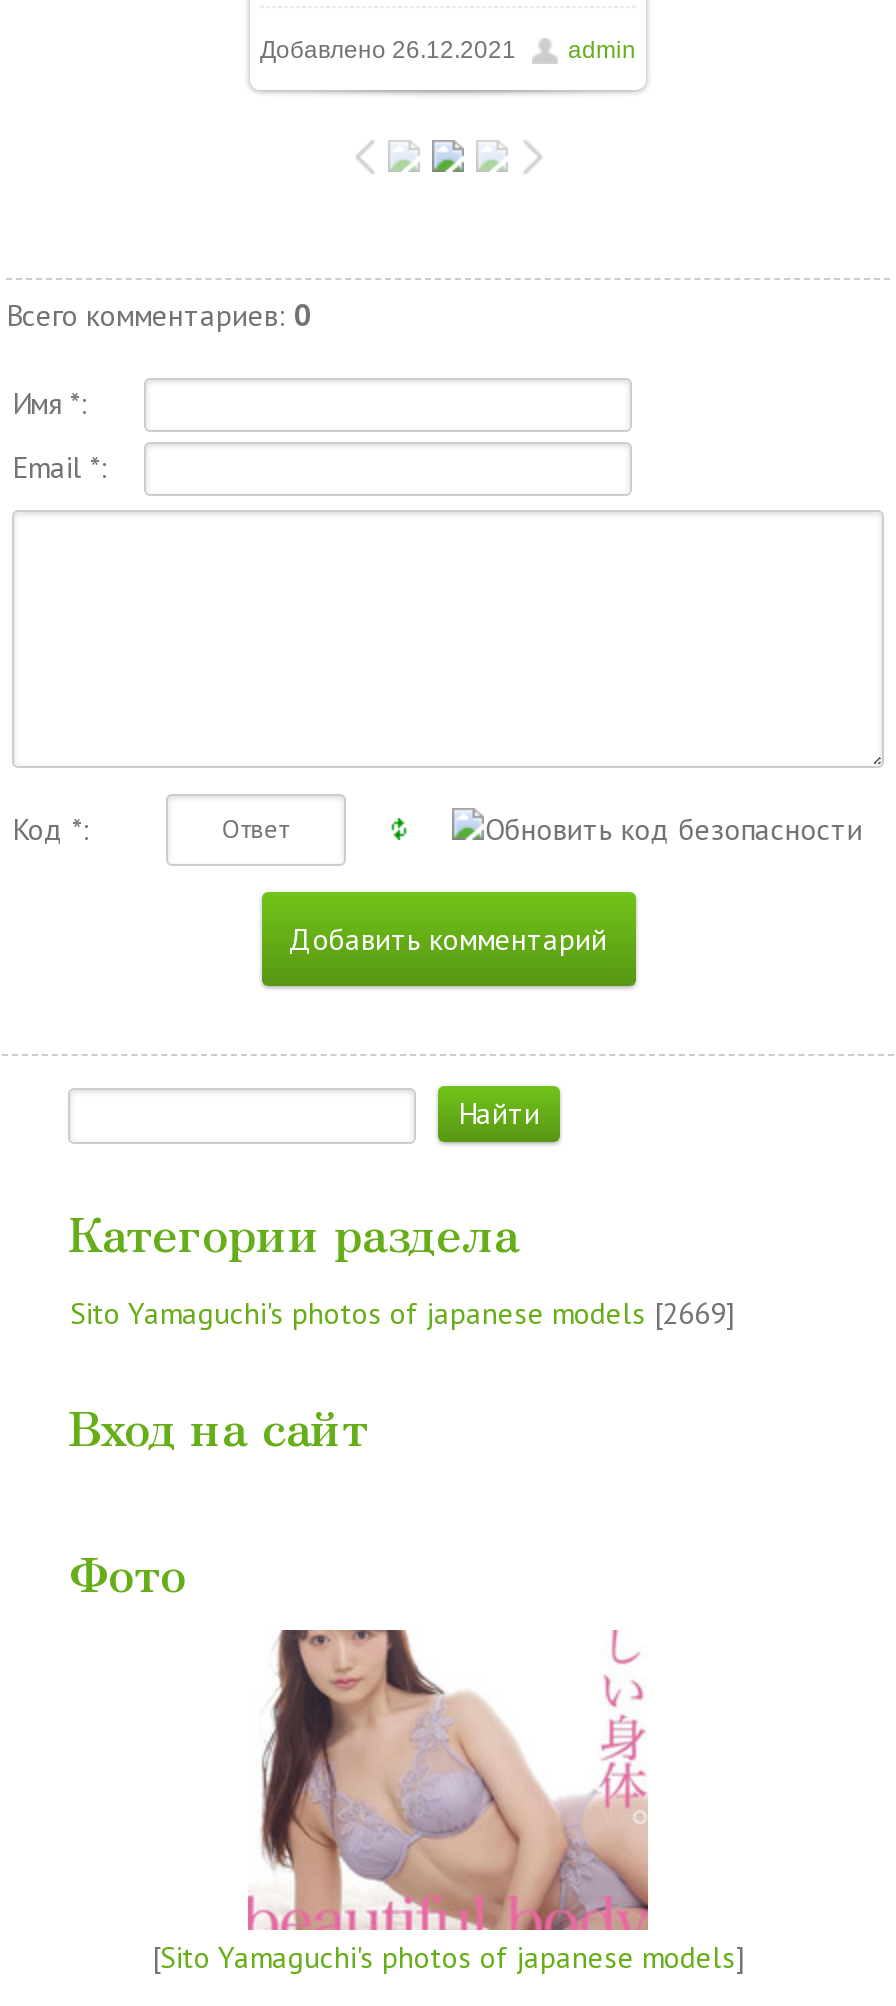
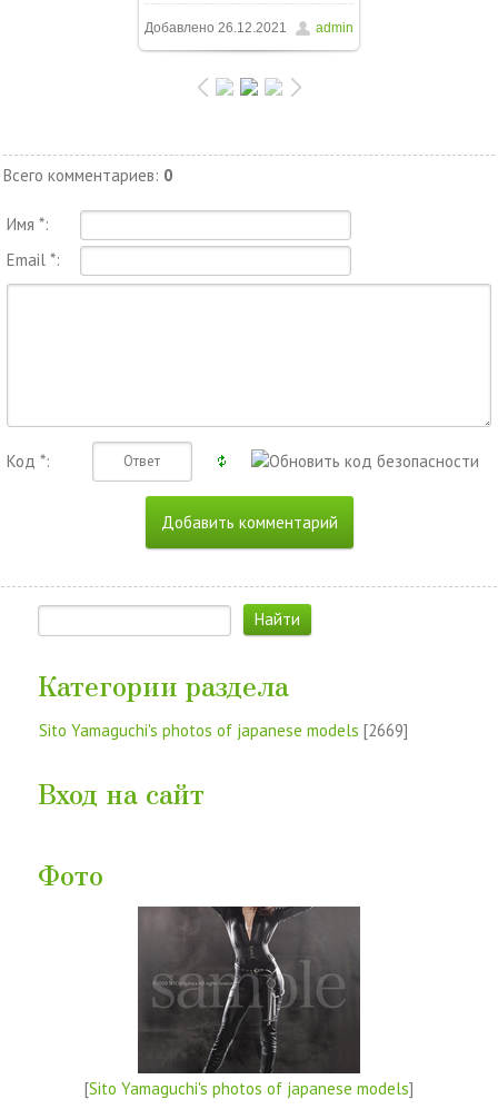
[246,1628,650,1932] [image] -> [137,905,361,1075] [image]

